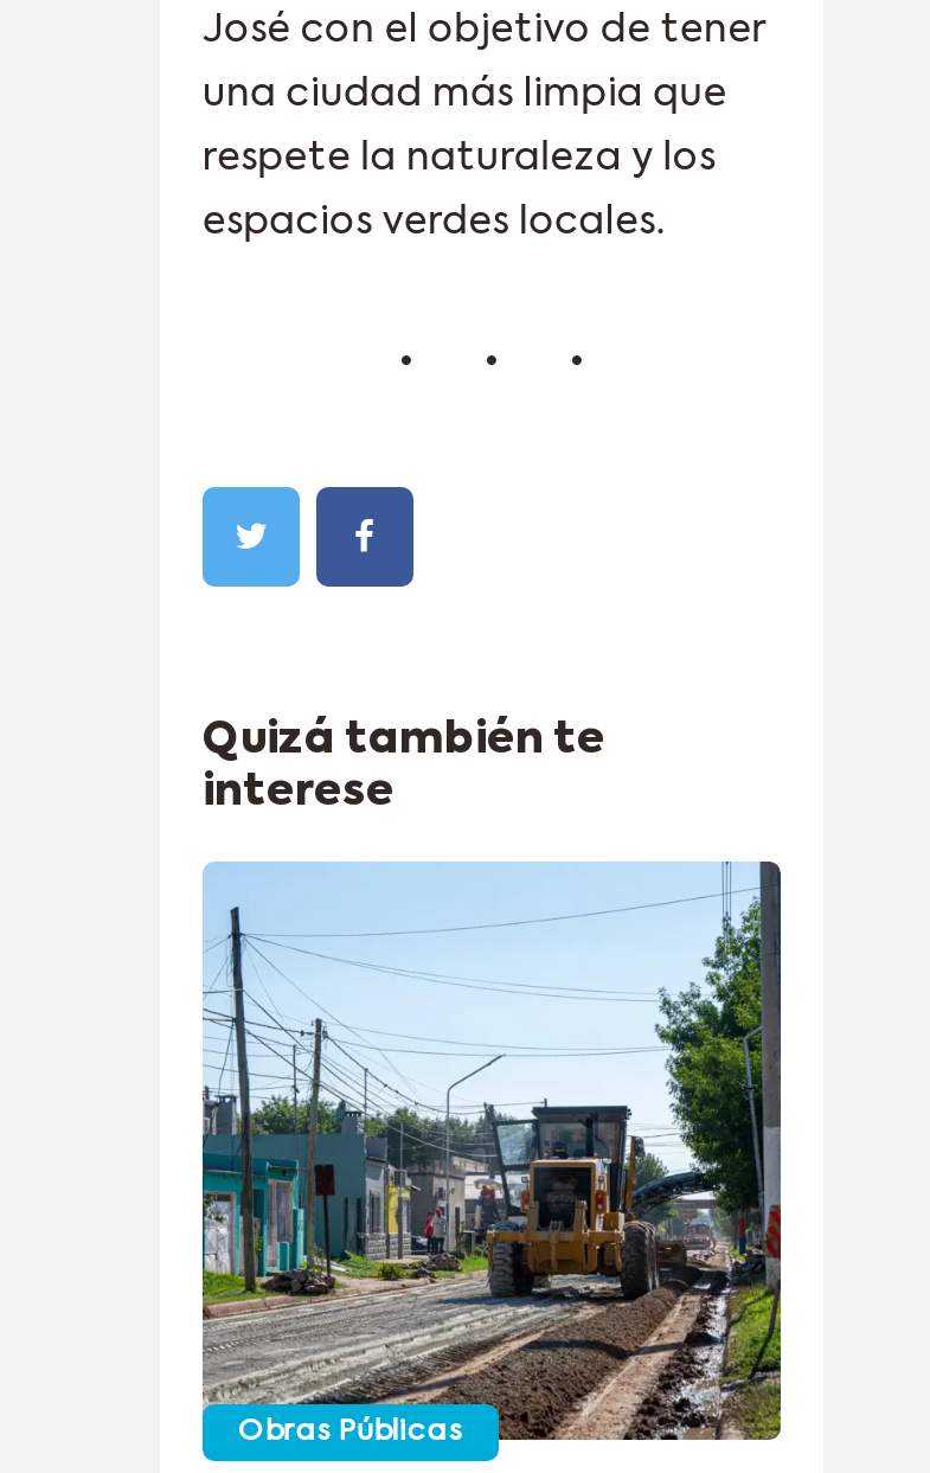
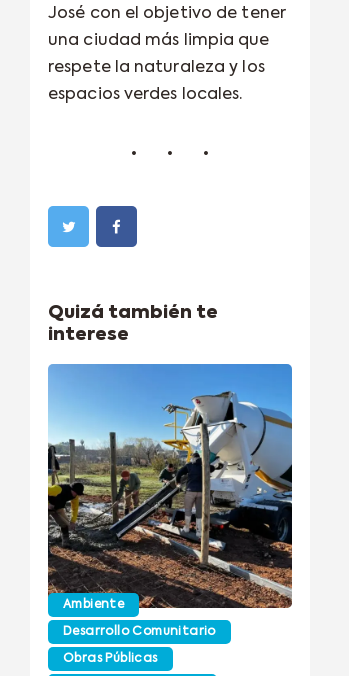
none -> [63,599,216,638] Ambiente | Desarrollo Comunitario
[200,859,783,1442] [image] -> [47,363,293,662] [image]

